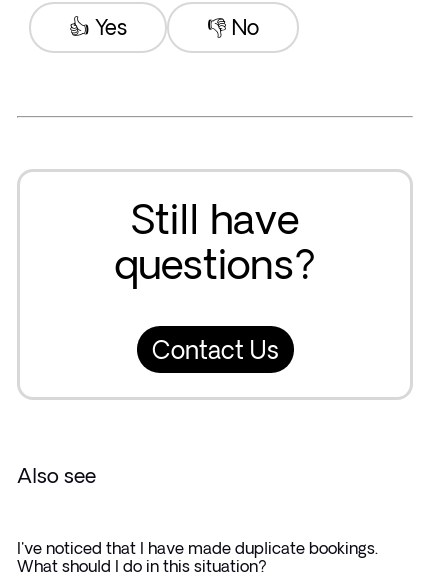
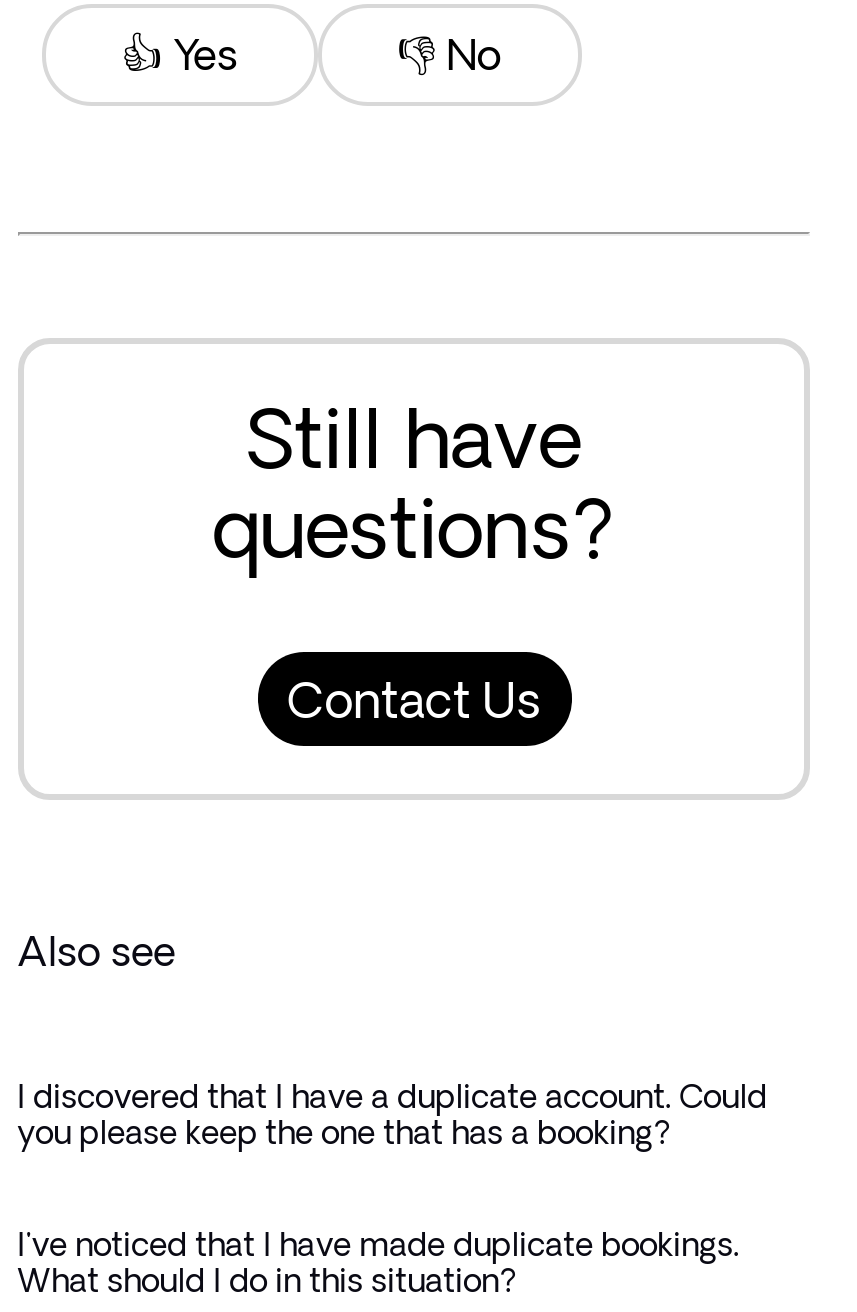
none -> [17,1077,767,1149] I discovered that I have a duplicate account. Could | you please keep the one that has a booking?

